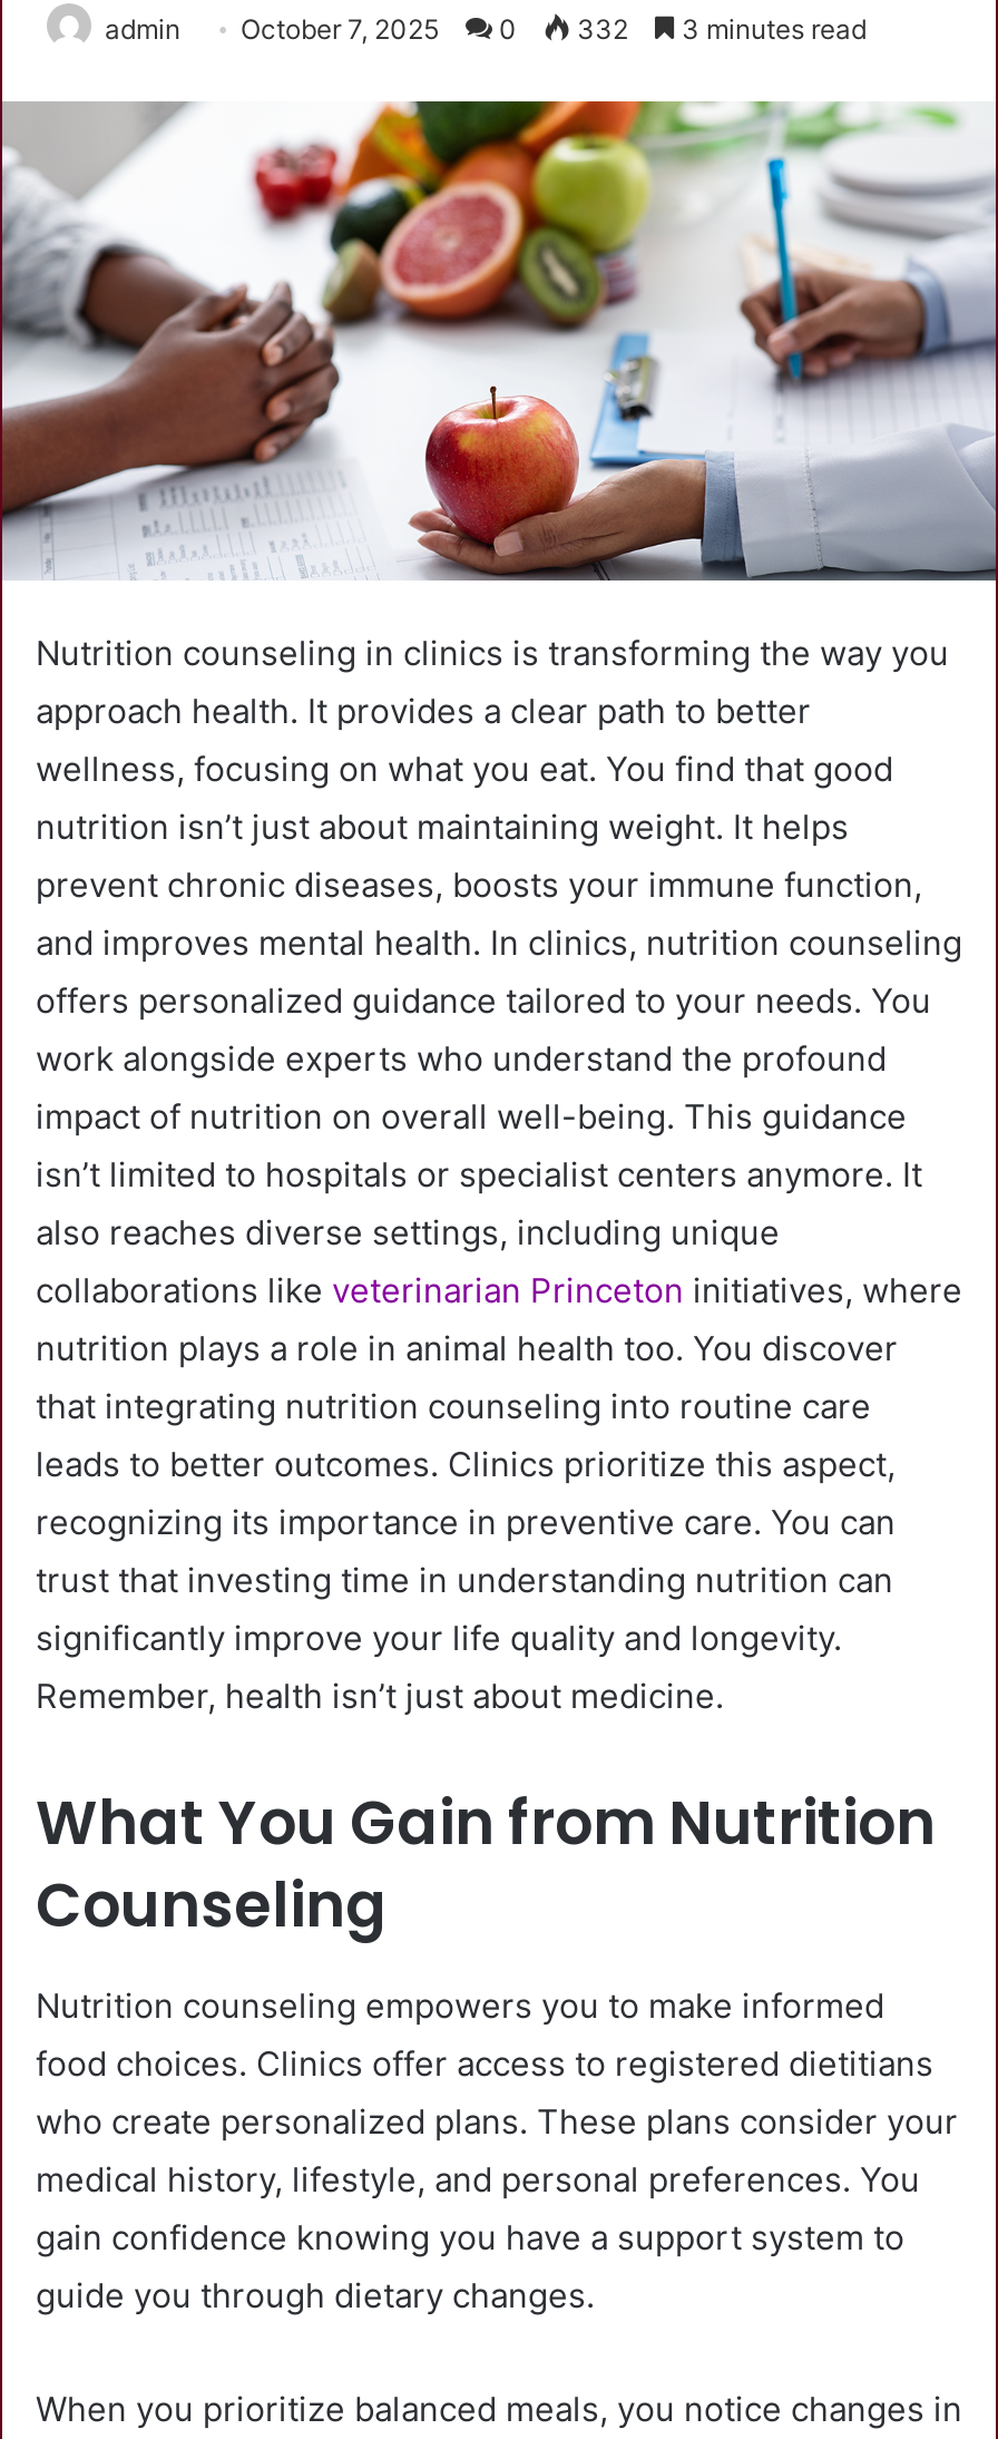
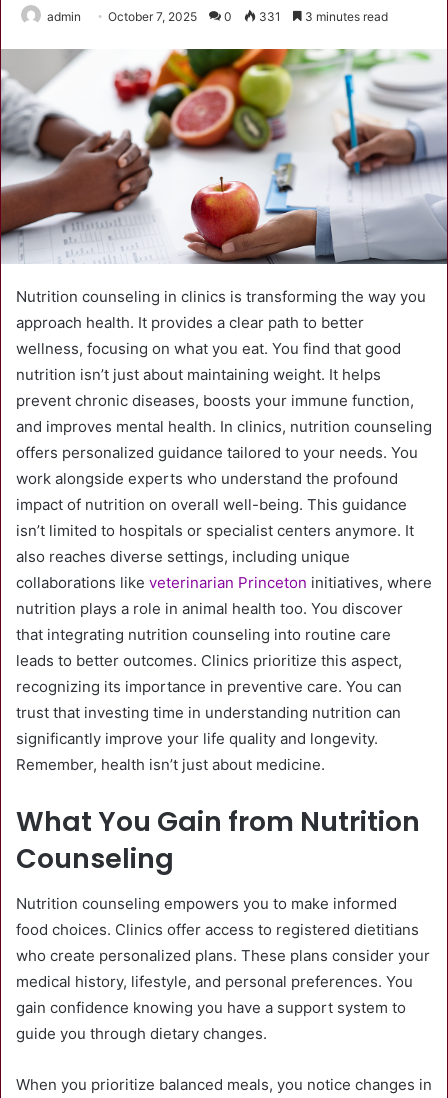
[105,13,867,46] admin October 7, 2025 0 332 3 minutes read -> [47,9,388,24] admin October 7, 2025 0 331 3 minutes read

